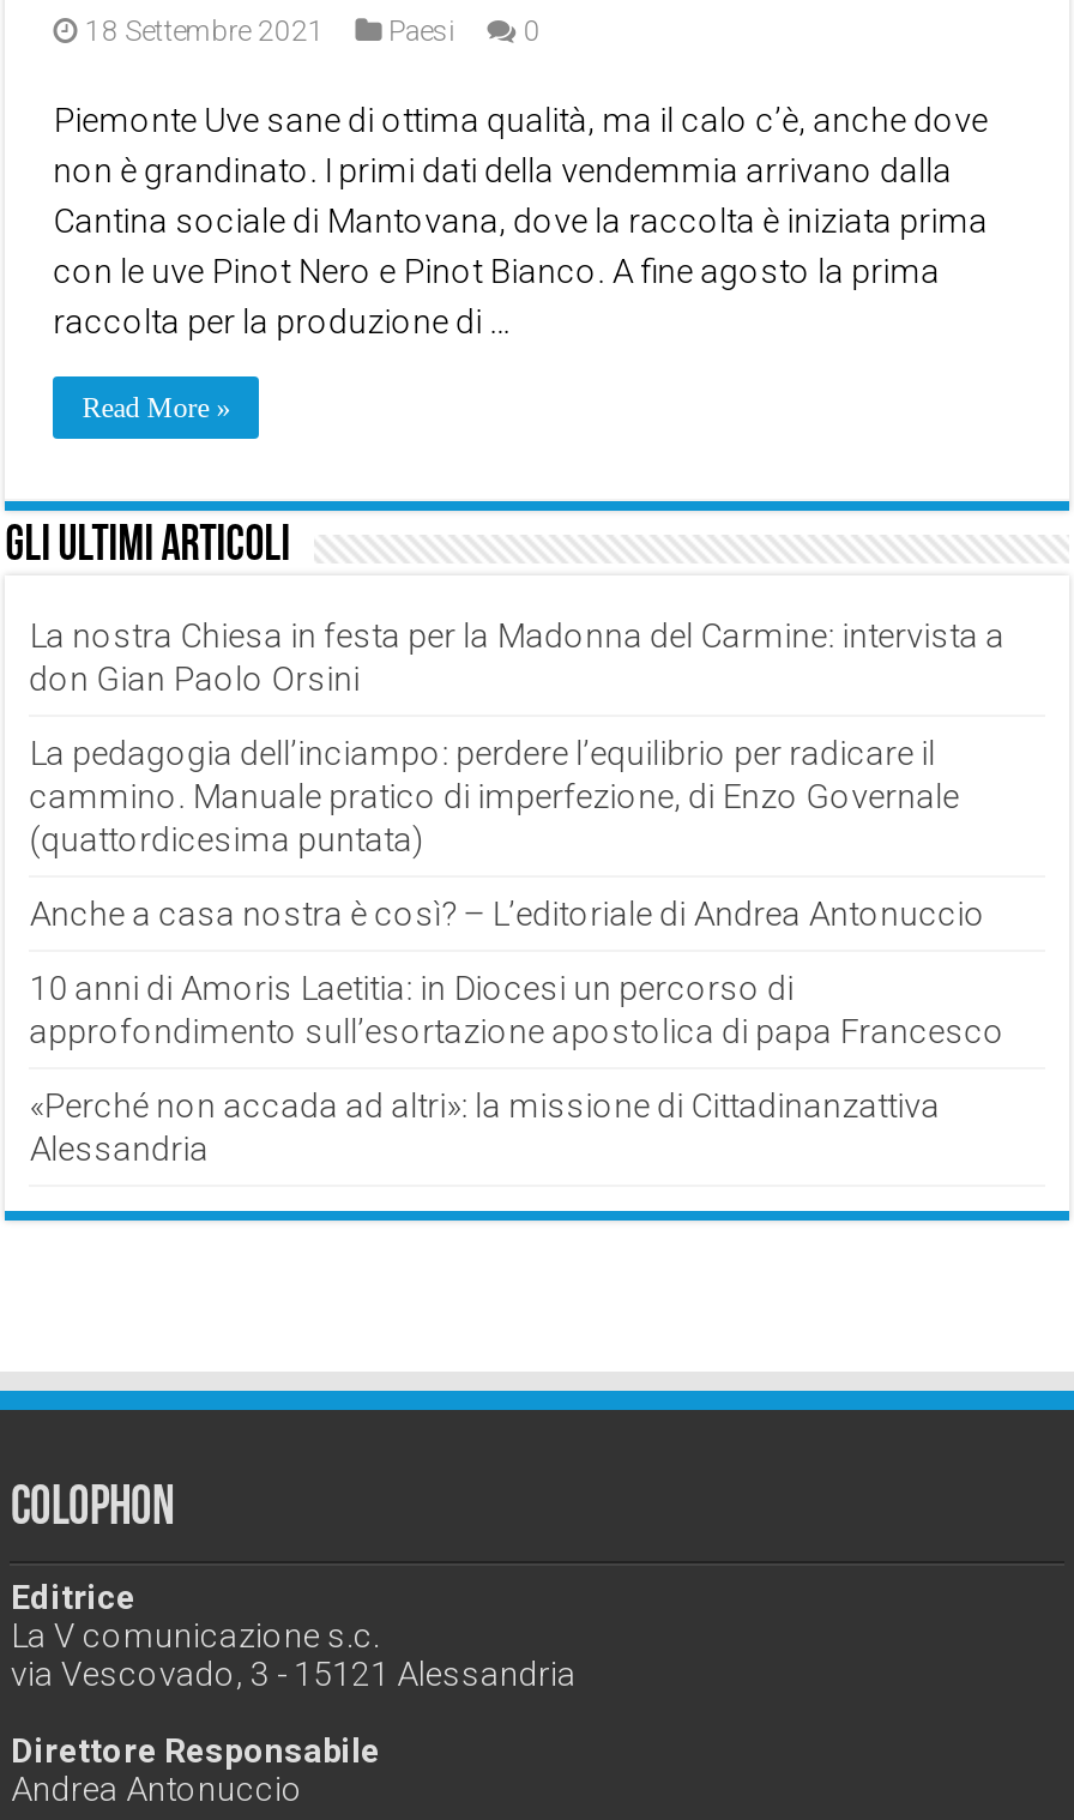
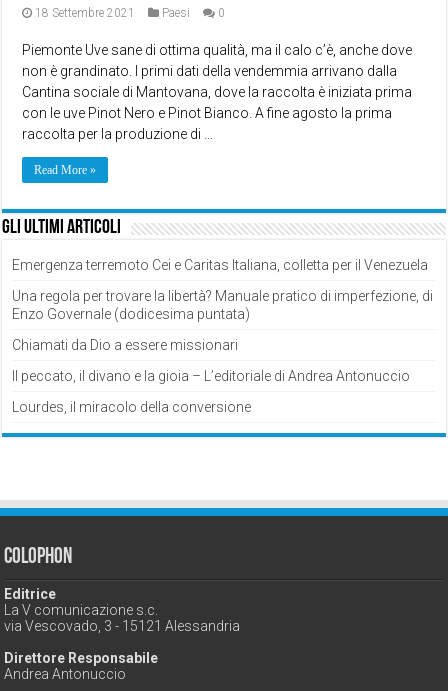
[29,616,1005,697] La nostra Chiesa in festa per la Madonna del Carmine: intervista a | don Gian Paolo Orsini -> [12,257,428,273] Emergenza terremoto Cei e Caritas Italiana, colletta per il Venezuela
[29,733,959,858] La pedagogia dell’inciampo: perdere l’equilibrio per radicare il | cammino. Manuale pratico di imperfezione, di Enzo Governale | (quattordicesima puntata) -> [12,288,433,322] Una regola per trovare la libertà? Manuale pratico di imperfezione, di | Enzo Governale (dodicesima puntata)
[29,894,986,932] Anche a casa nostra è così? – L’editoriale di Andrea Antonuccio -> [12,337,238,353] Chiamati da Dio a essere missionari
[29,968,1005,1050] 10 anni di Amoris Laetitia: in Diocesi un percorso di | approfondimento sull’esortazione apostolica di papa Francesco -> [12,368,410,384] Il peccato, il divano e la gioia – L’editoriale di Andrea Antonuccio
[29,1086,940,1167] «Perché non accada ad altri»: la missione di Cittadinanzattiva | Alessandria -> [12,399,251,415] Lourdes, il miracolo della conversione

